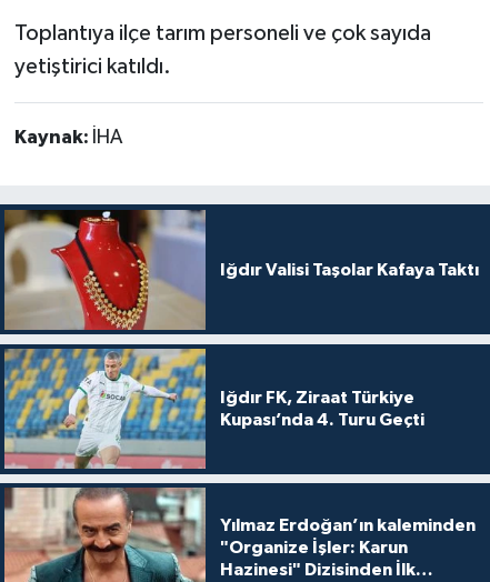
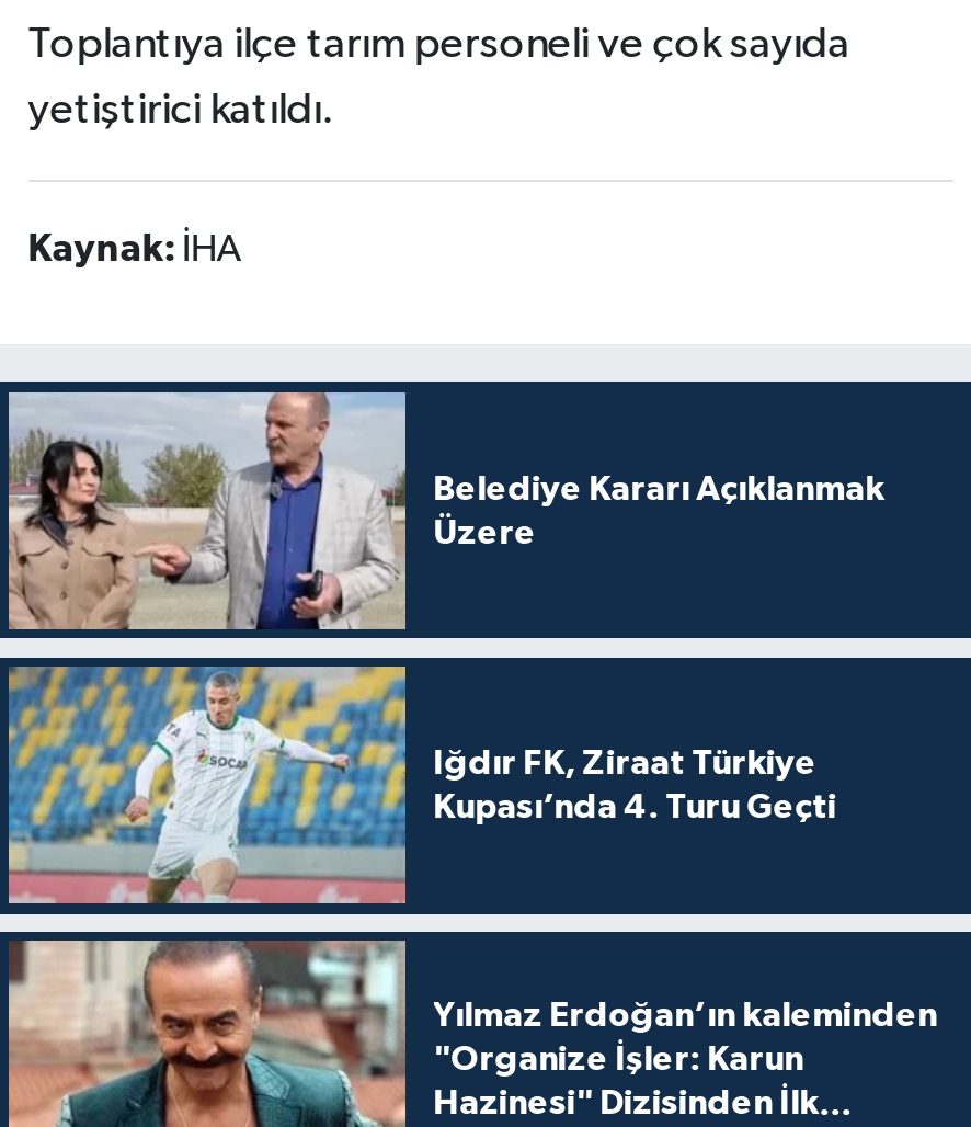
[4,209,478,331] [image] | Iğdır Valisi Taşolar Kafaya Taktı -> [7,390,885,631] [image] | Belediye Kararı Açıklanmak | Üzere

